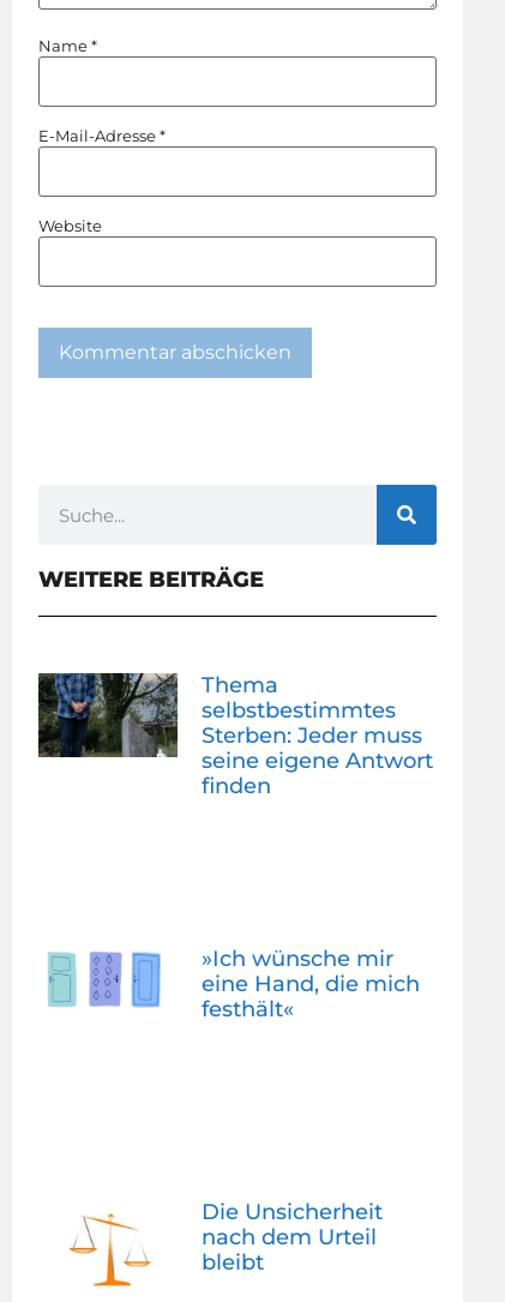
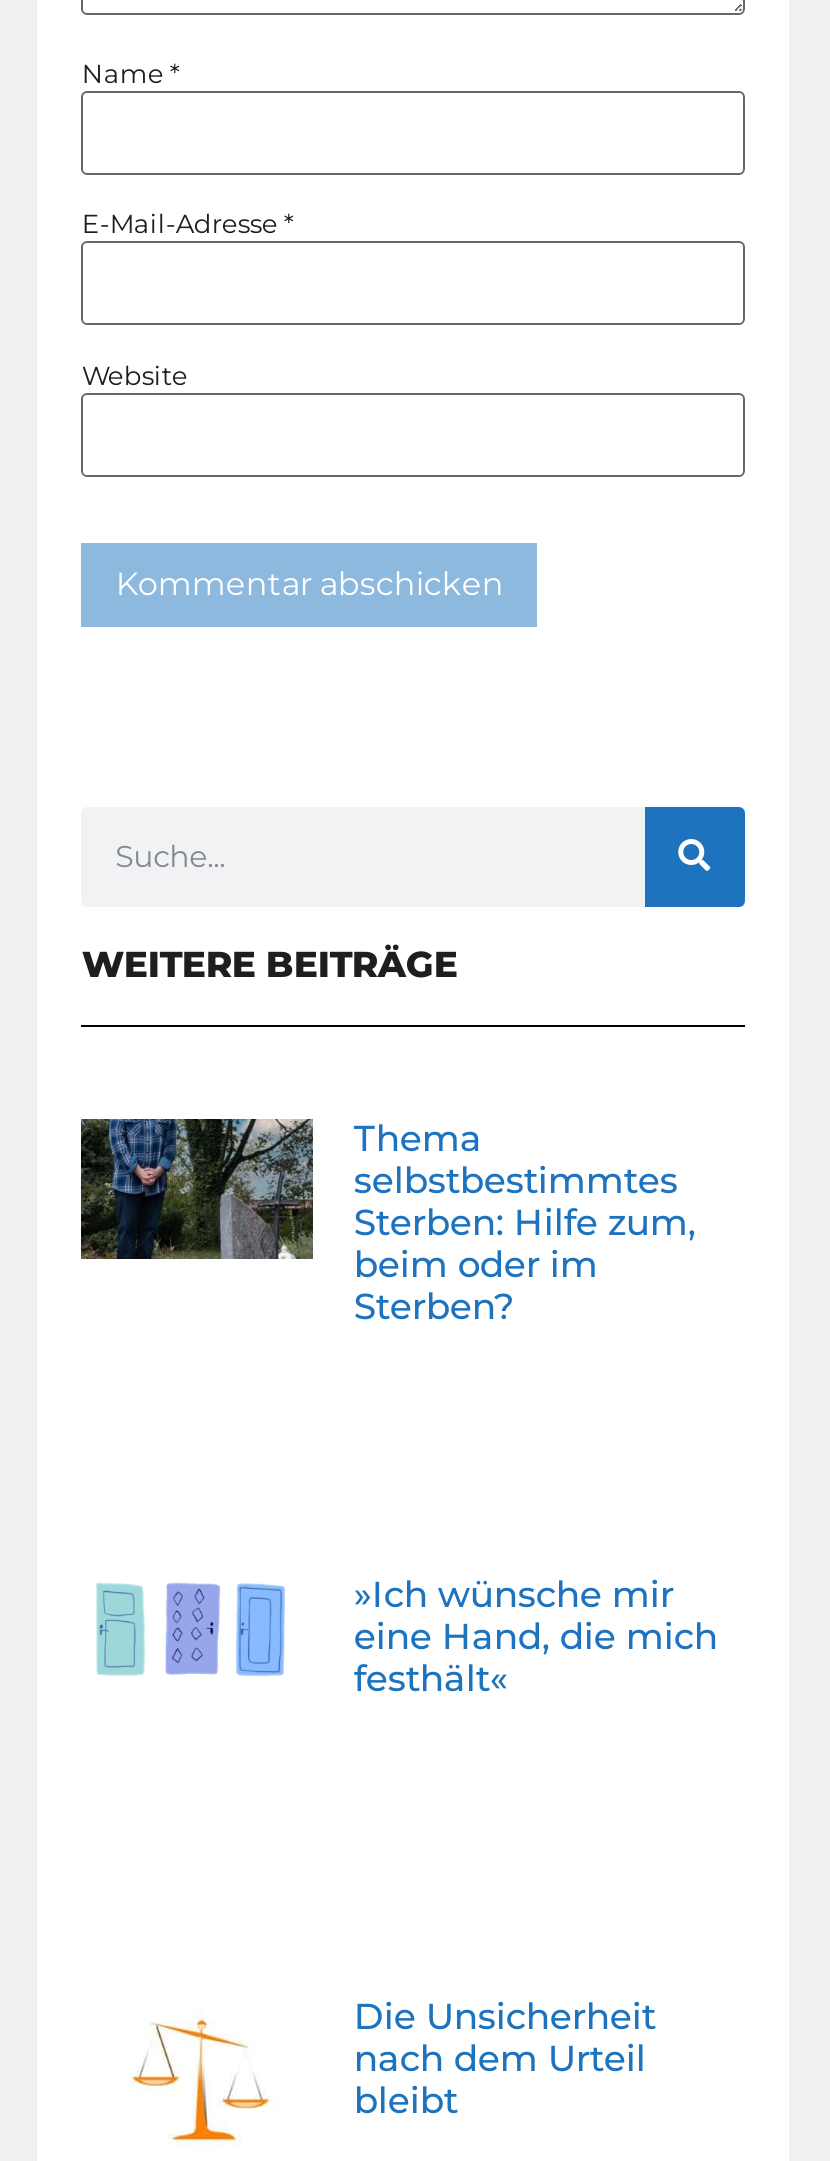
[202,722,433,799] Sterben: Jeder muss | seine eigene Antwort | finden -> [354,1201,696,1329] Sterben: Hilfe zum, | beim oder im | Sterben?

